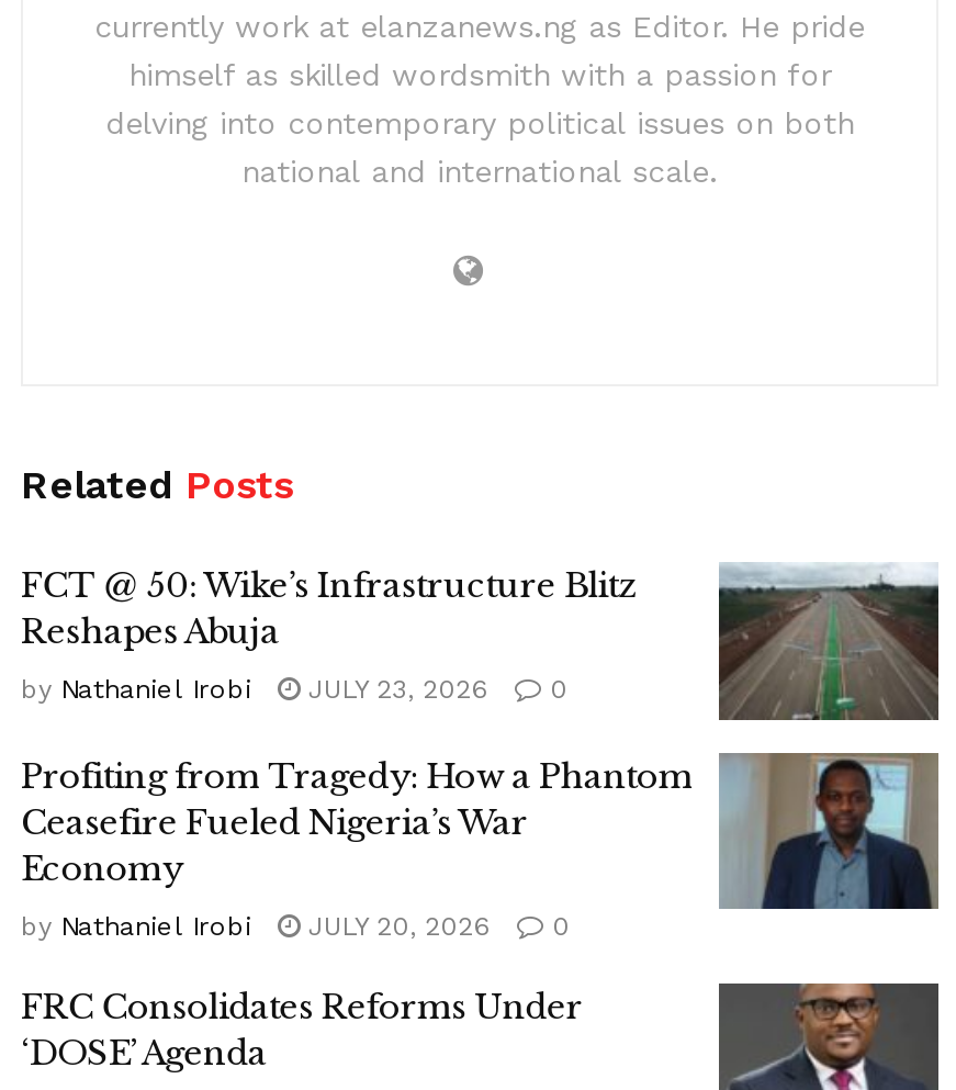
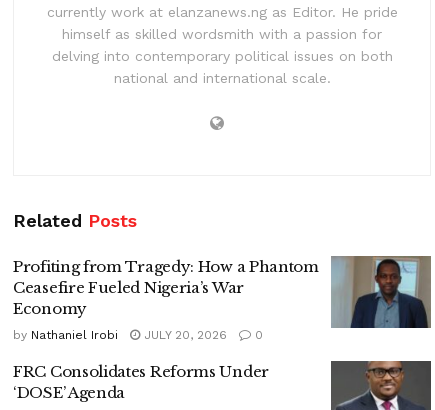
[21,562,941,722] [image] | FCT @ 50: Wike’s Infrastructure Blitz | Reshapes Abuja | by Nathaniel Irobi | JULY 23, 2026 | 0 -> none

